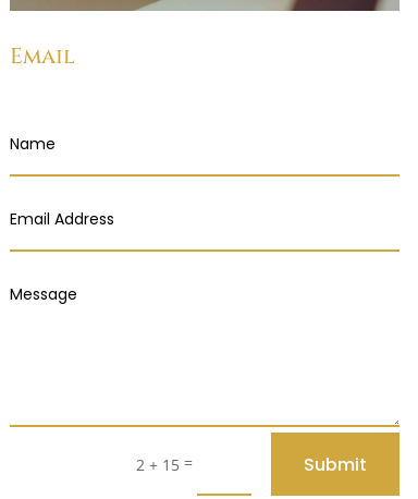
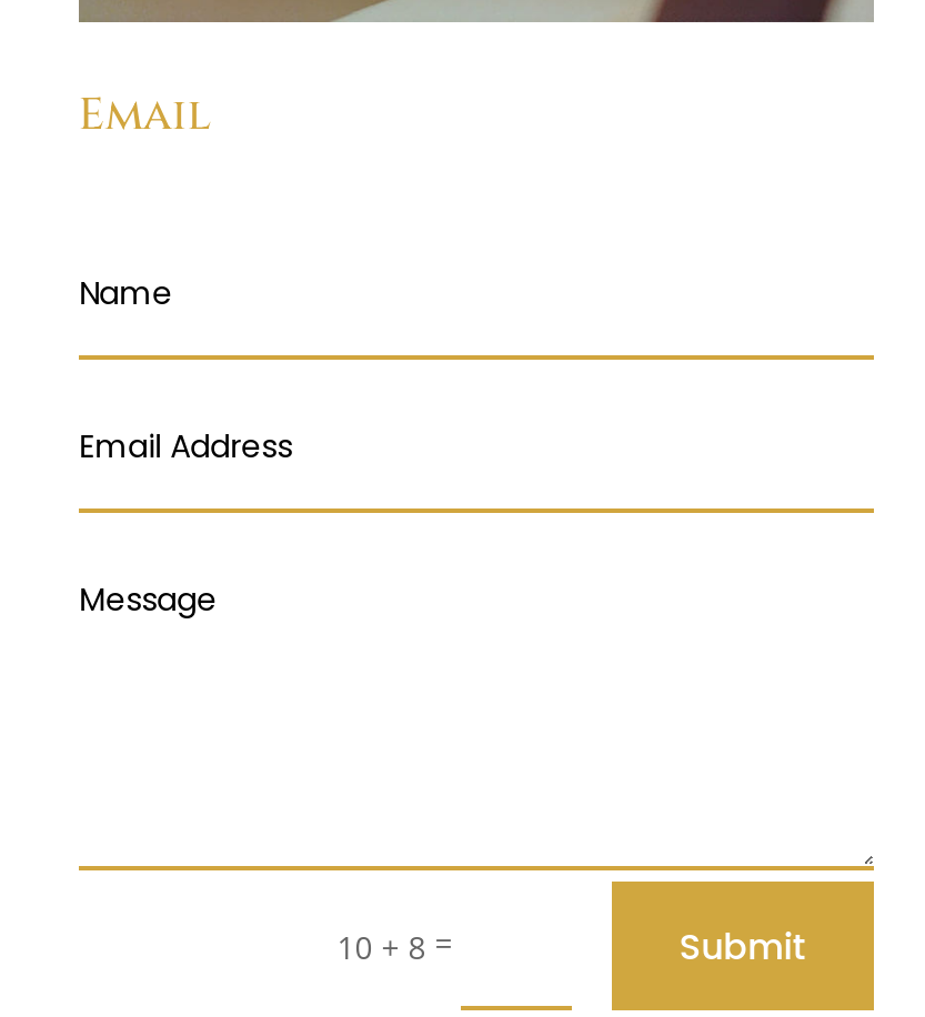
[136,452,197,475] 2 + 15 = -> [337,922,461,968] 10 + 8 =

